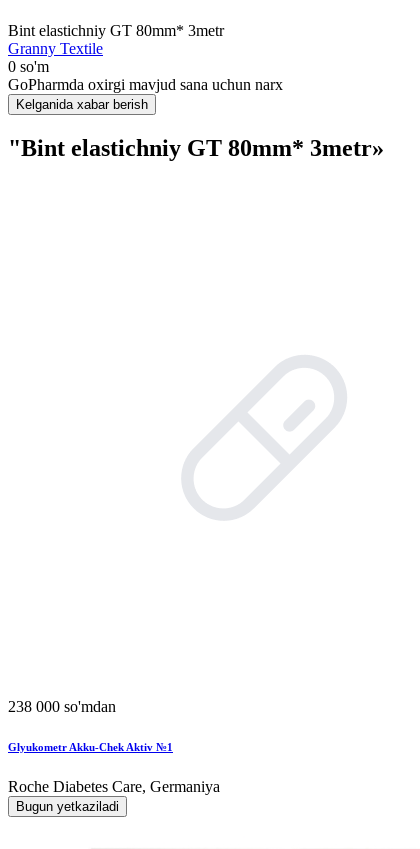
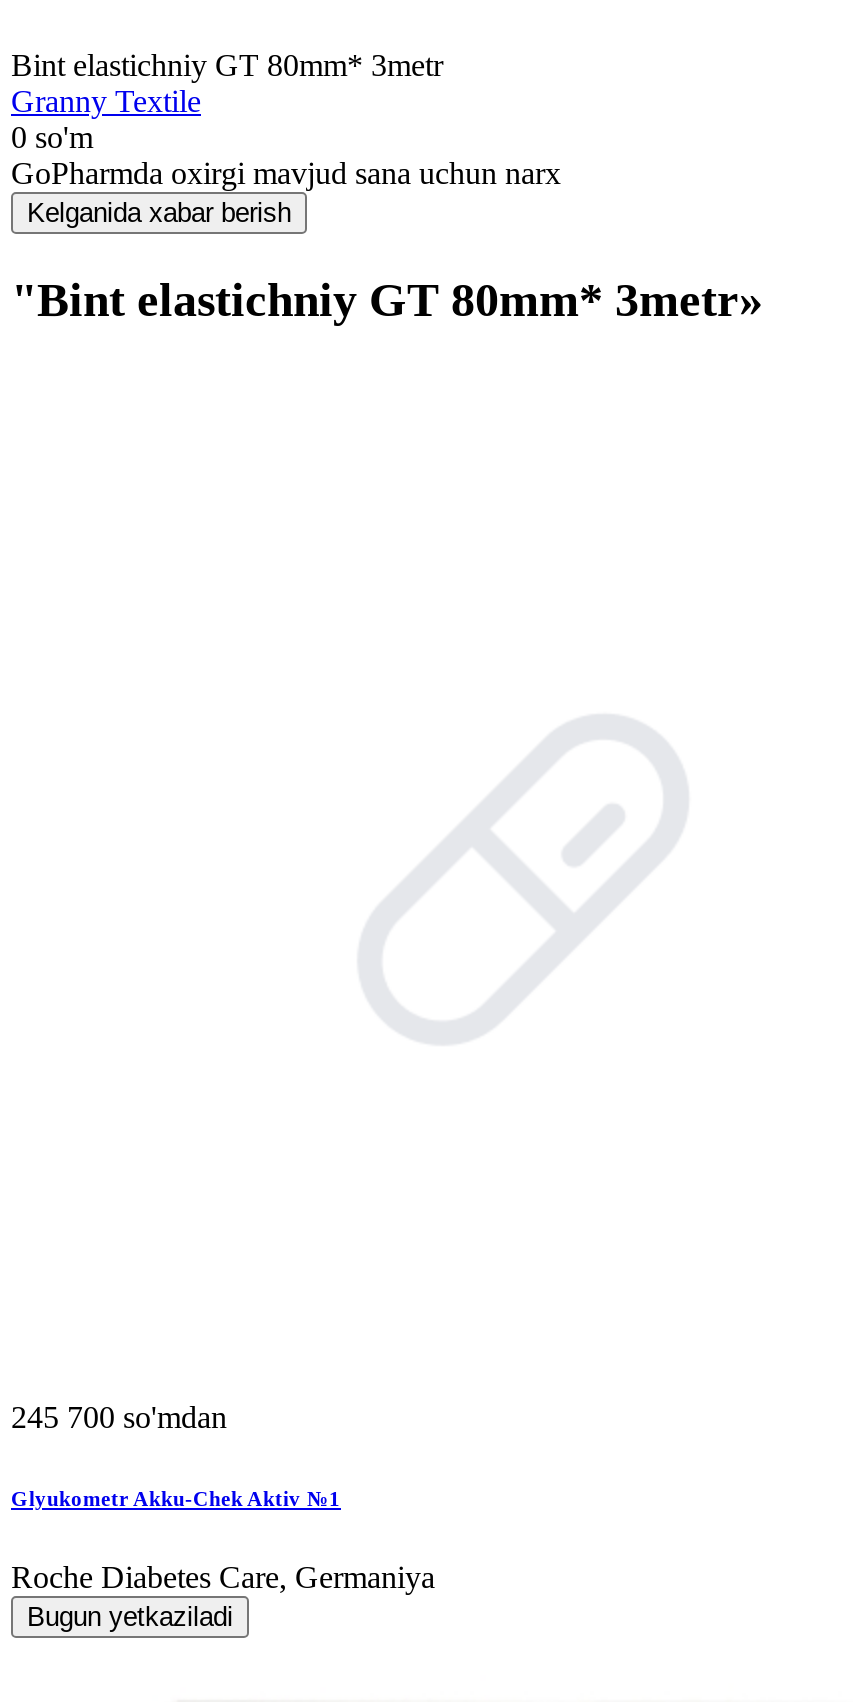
[8,698,116,715] 238 000 so'mdan -> [11,1400,227,1434] 245 700 so'mdan

